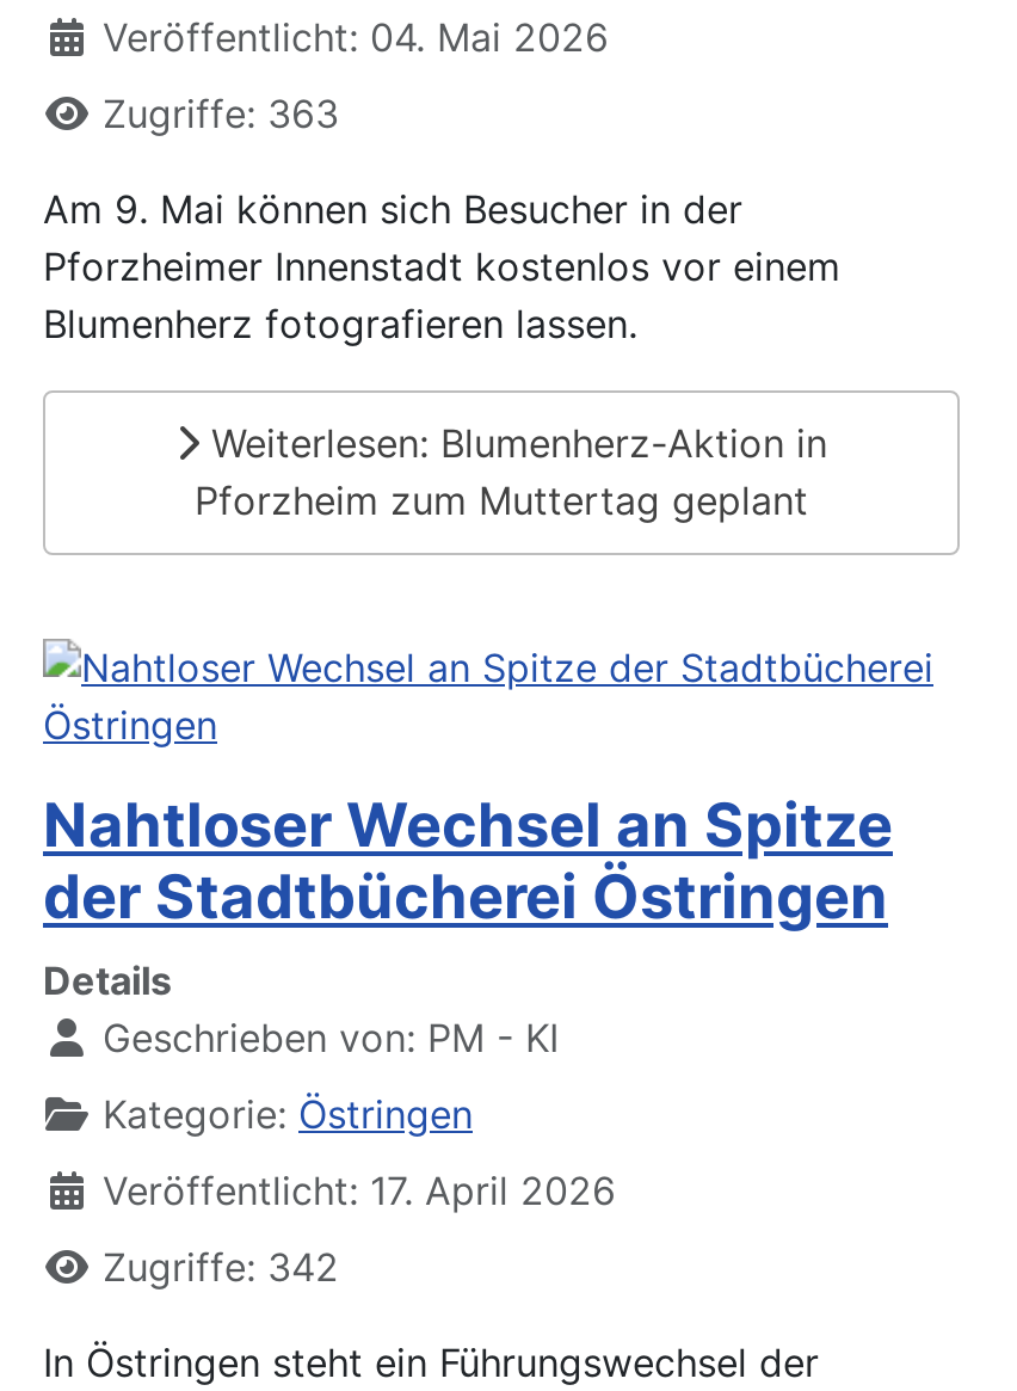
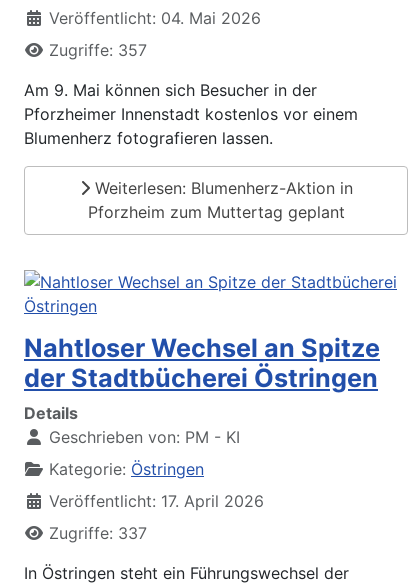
[103,89,339,136] Zugriffe: 363 -> [49,40,147,60] Zugriffe: 357
[103,1242,339,1290] Zugriffe: 342 -> [49,523,147,543] Zugriffe: 337

